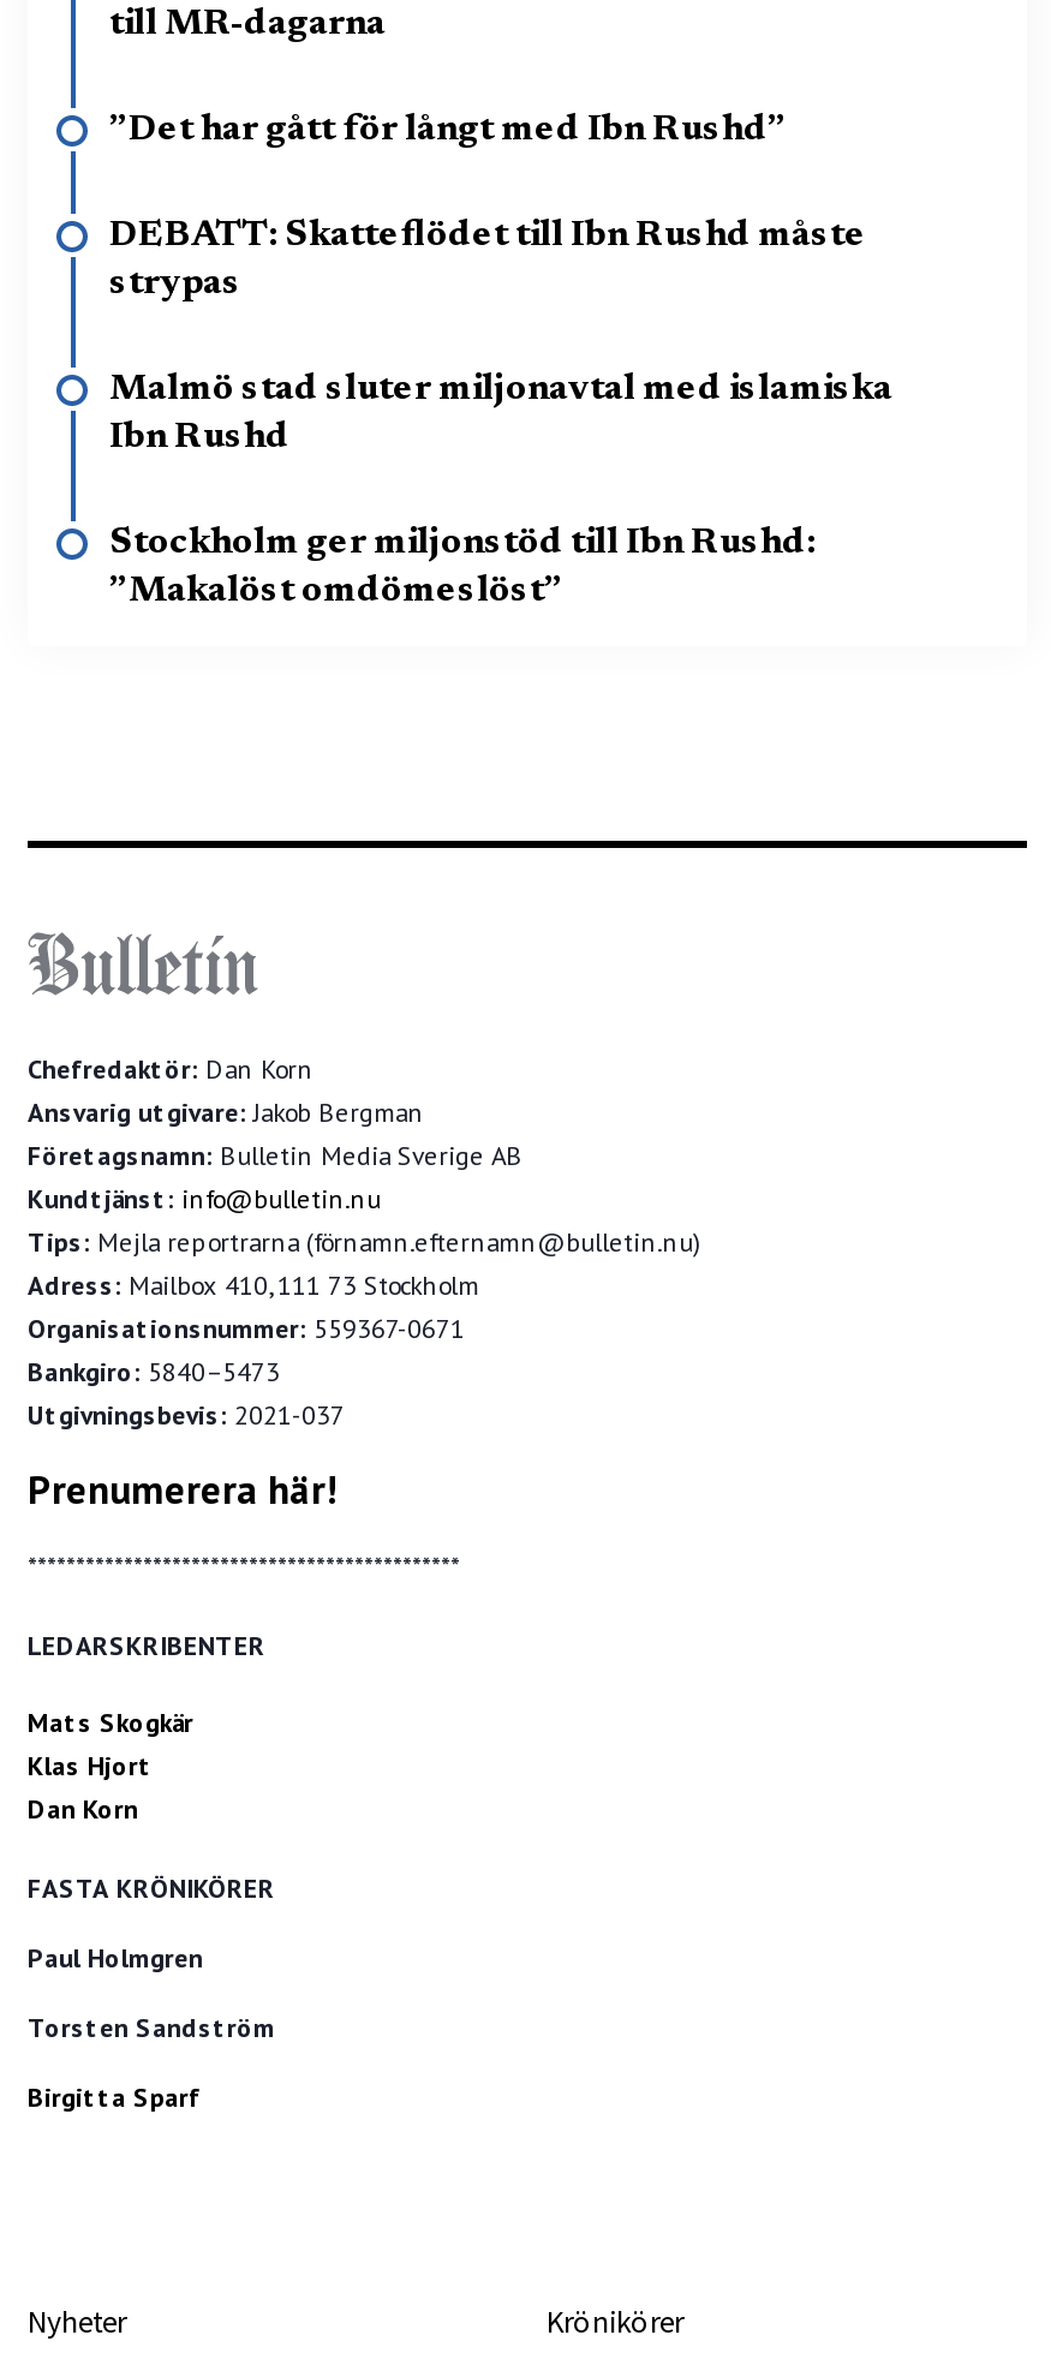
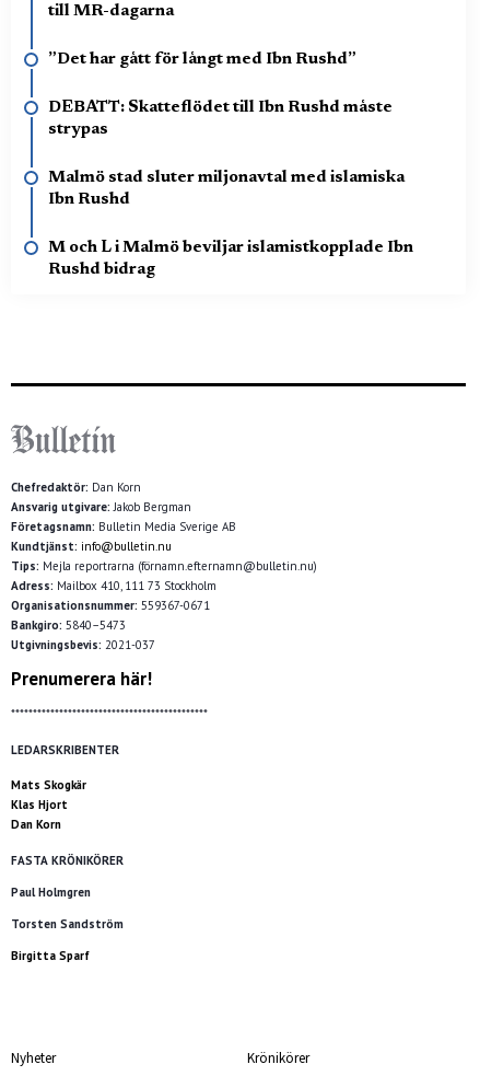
[109,527,816,611] Stockholm ger miljonstöd till Ibn Rushd: | ”Makalöst omdömeslöst” -> [48,240,413,278] M och L i Malmö beviljar islamistkopplade Ibn | Rushd bidrag

